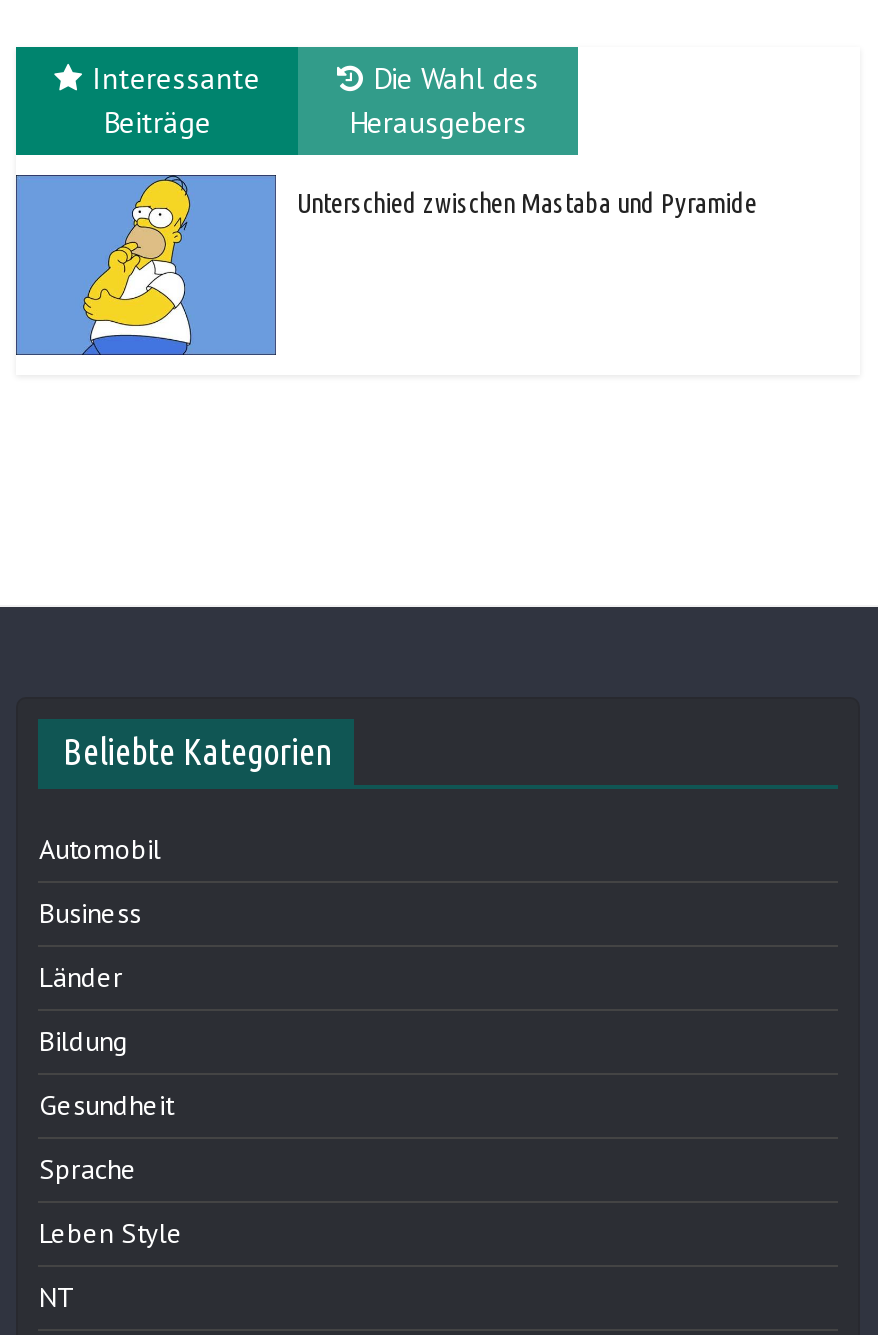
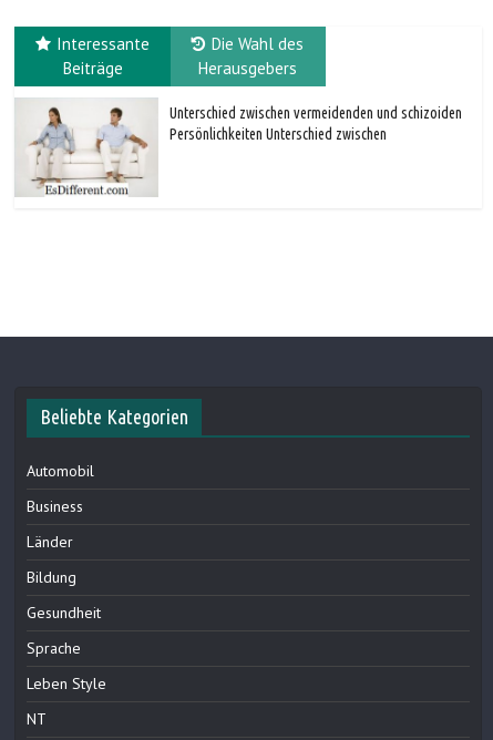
[16,173,757,357] [image] | Unterschied zwischen Mastaba und Pyramide -> [16,97,462,197] [image] | Unterschied zwischen vermeidenden und schizoiden | Persönlichkeiten Unterschied zwischen

